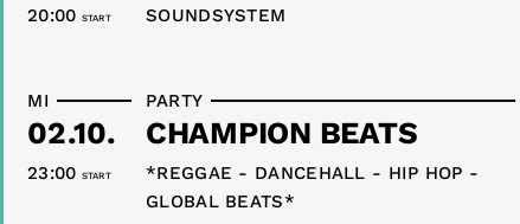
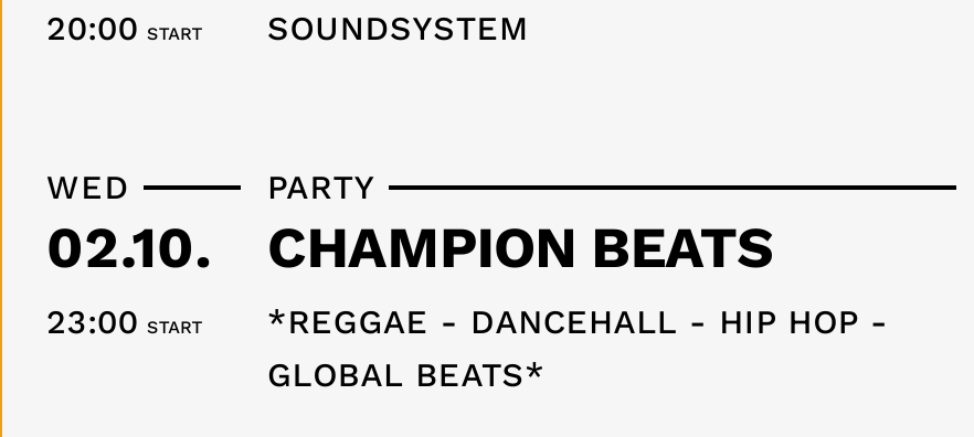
[27,90,50,111] MI -> [46,168,130,207] WED

